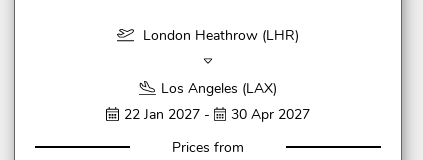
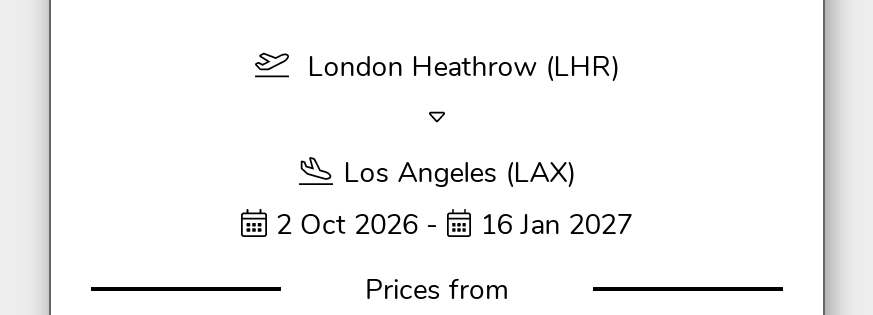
[123,108,310,123] 22 Jan 2027 - | 30 Apr 2027 -> [276,211,633,241] 2 Oct 2026 - | 16 Jan 2027

